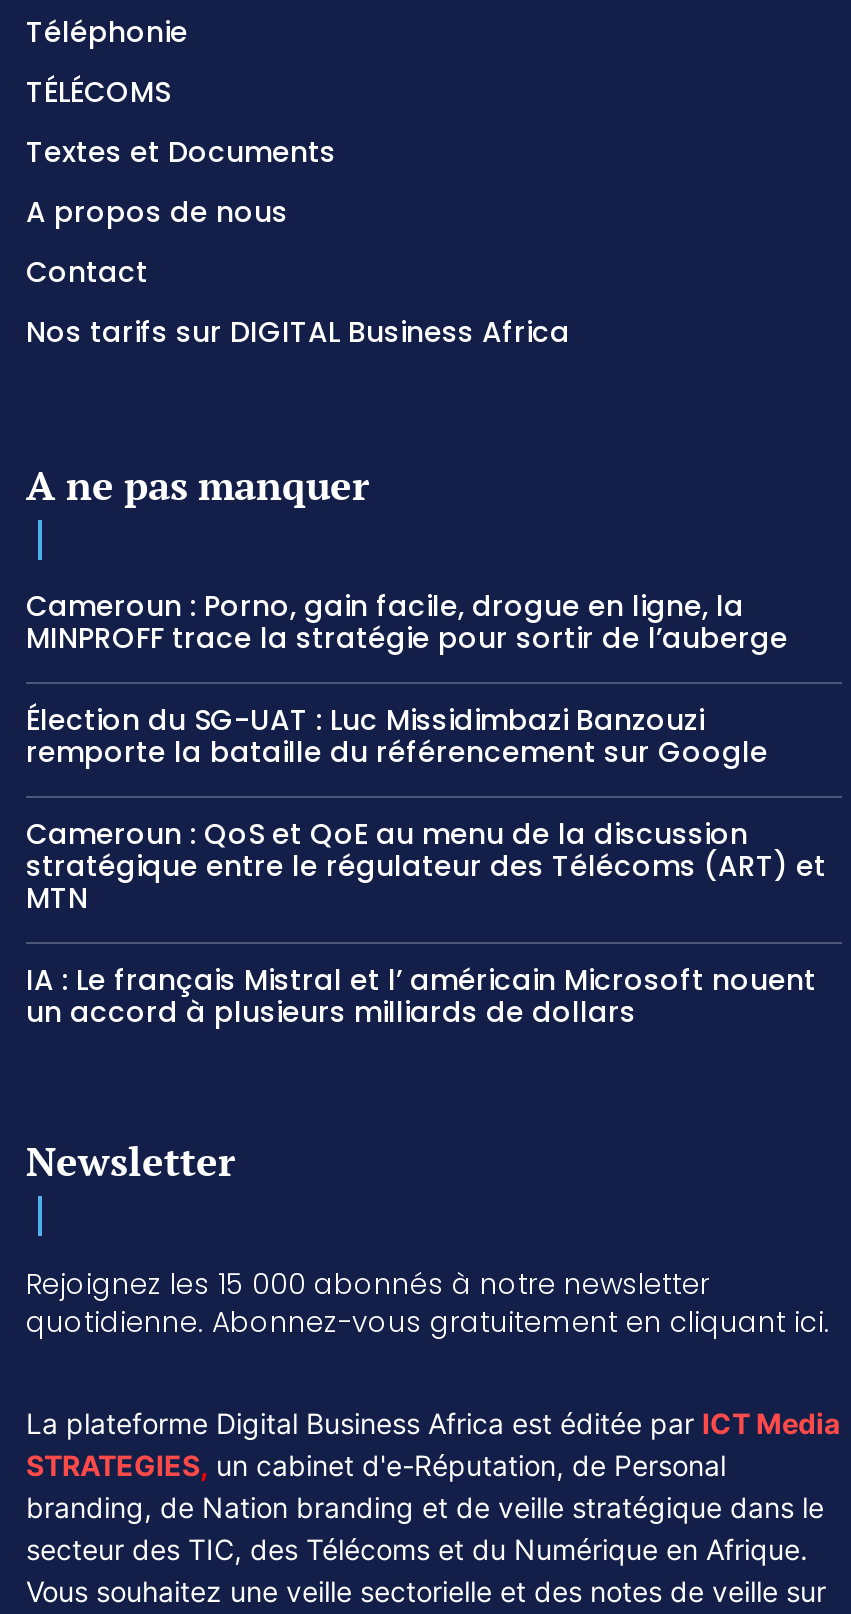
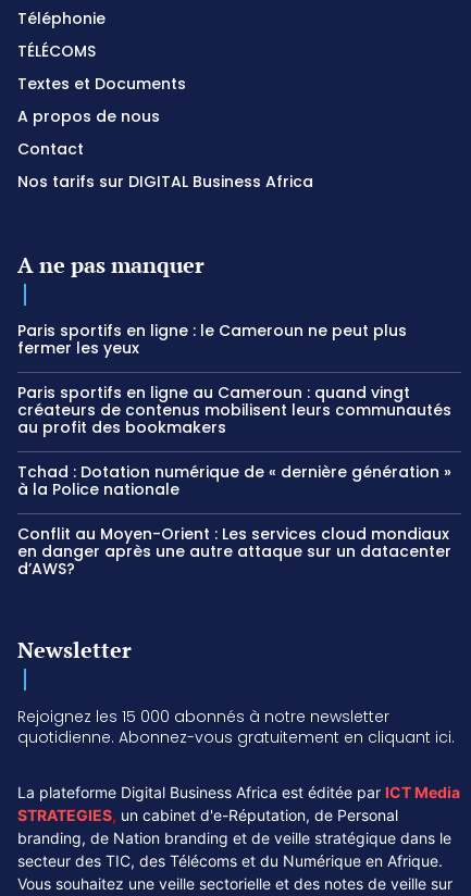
[26,585,796,657] Cameroun : Porno, gain facile, drogue en ligne, la | MINPROFF trace la stratégie pour sortir de l’auberge -> [17,319,407,359] Paris sportifs en ligne : le Cameroun ne peut plus | fermer les yeux
[26,699,768,771] Élection du SG-UAT : Luc Missidimbazi Banzouzi | remporte la bataille du référencement sur Google -> [17,381,451,438] Paris sportifs en ligne au Cameroun : quand vingt | créateurs de contenus mobilisent leurs communautés | au profit des bookmakers
[26,813,826,917] Cameroun : QoS et QoE au menu de la discussion | stratégique entre le régulateur des Télécoms (ART) et | MTN -> [17,461,451,500] Tchad : Dotation numérique de « dernière génération » | à la Police nationale
[26,959,816,1031] IA : Le français Mistral et l’ américain Microsoft nouent | un accord à plusieurs milliards de dollars -> [17,523,451,579] Conflit au Moyen-Orient : Les services cloud mondiaux | en danger après une autre attaque sur un datacenter | d’AWS?

